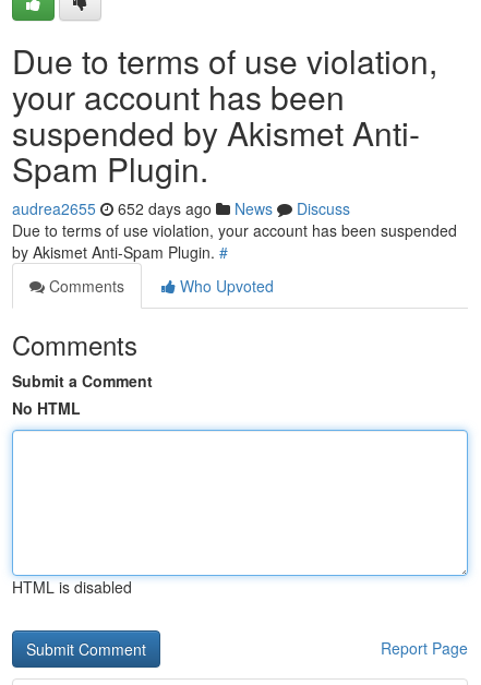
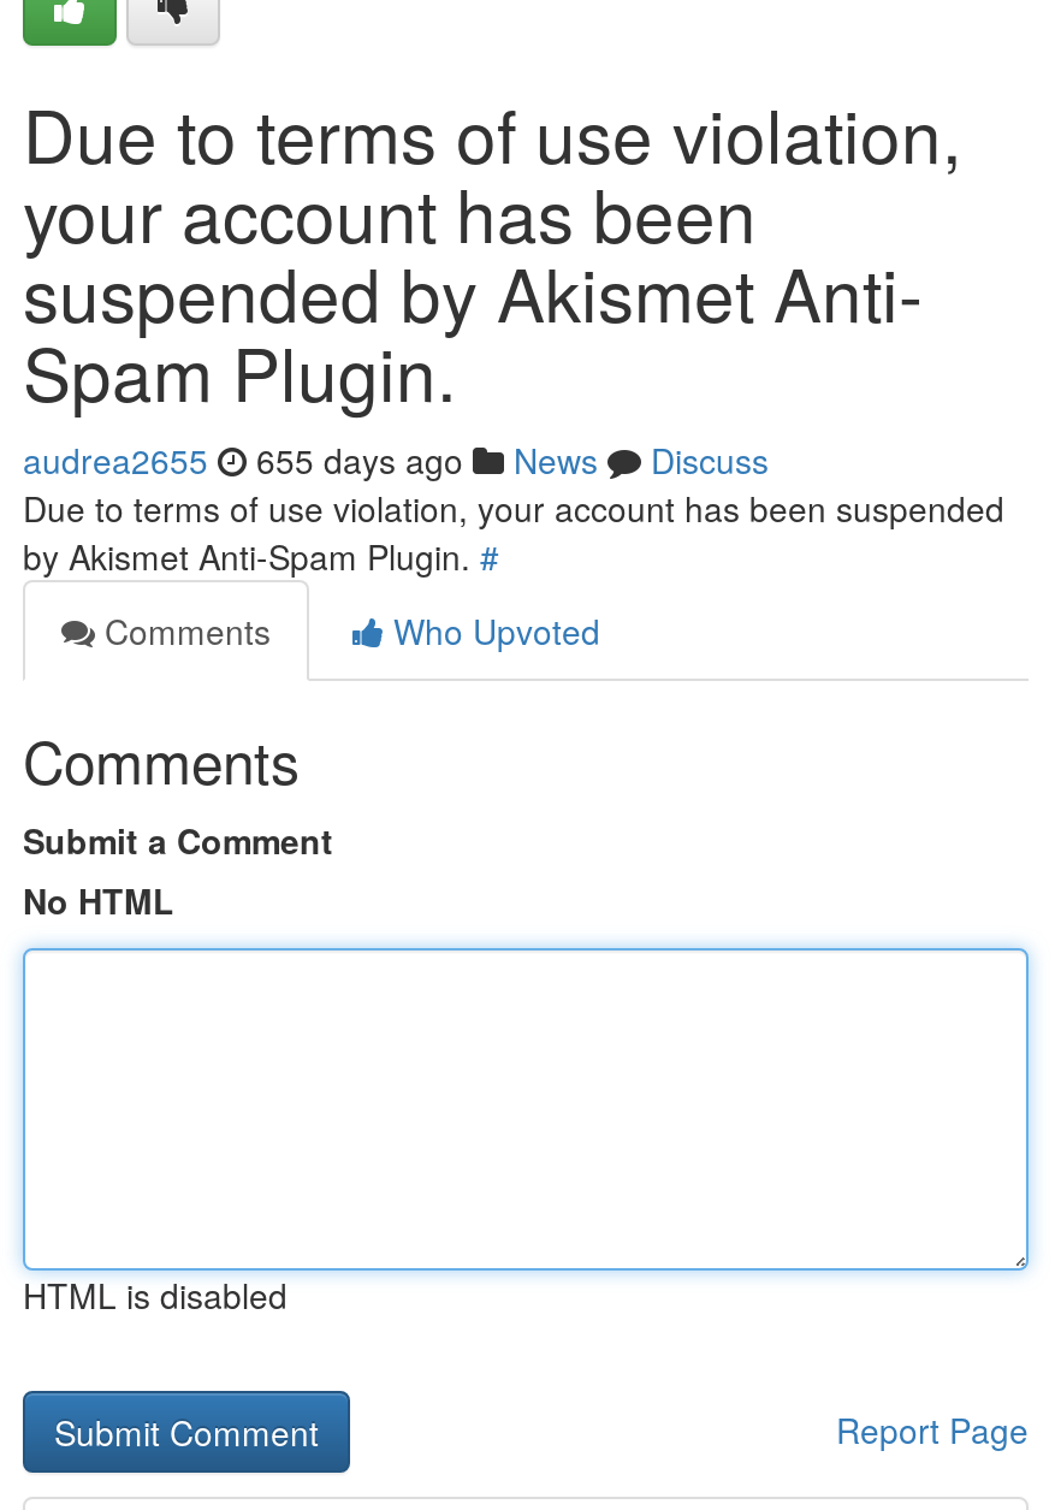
[12,197,350,219] audrea2655 652 days ago News Discuss -> [23,436,769,484] audrea2655 655 days ago News Discuss

